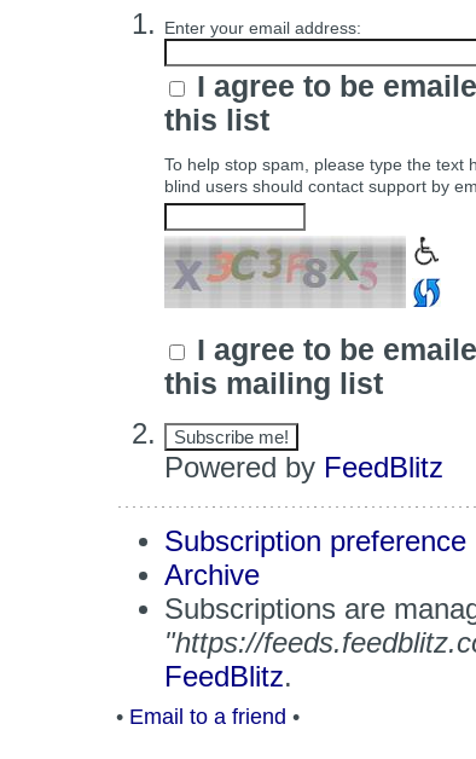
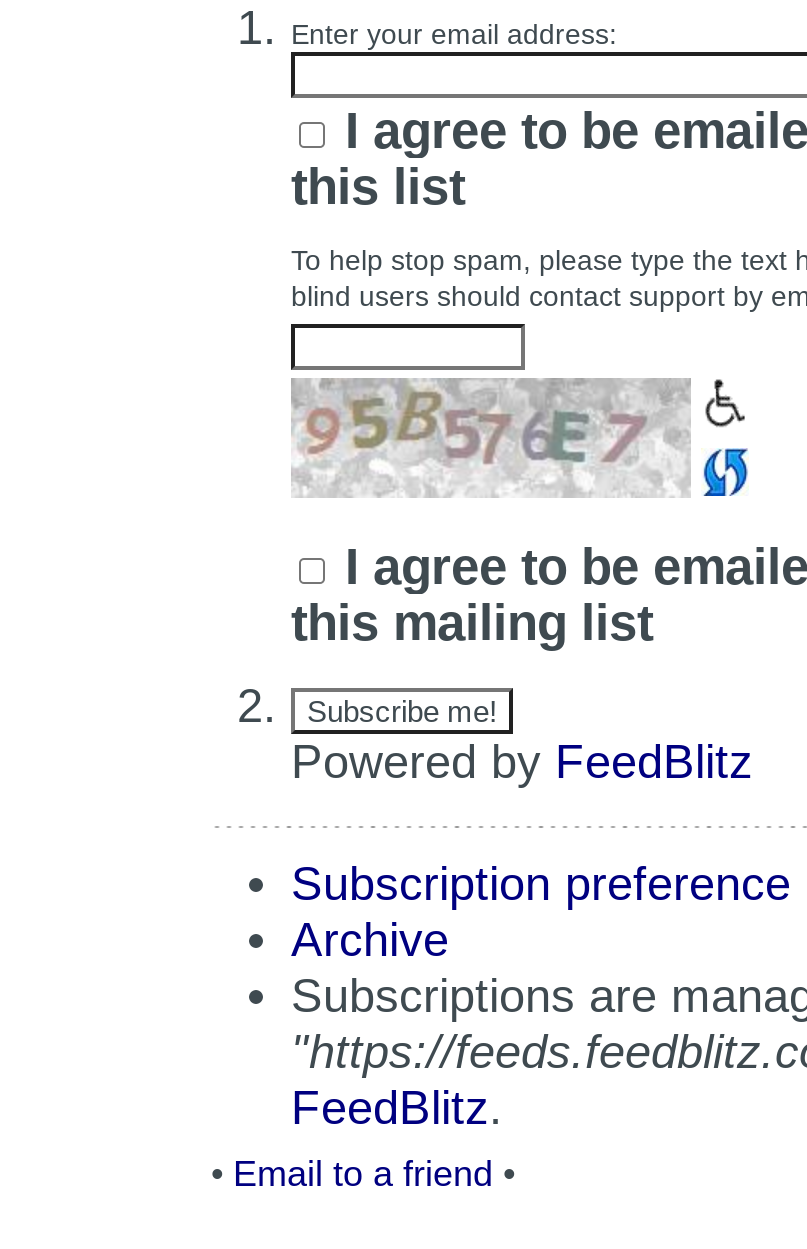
[164,237,406,307] [image] -> [291,378,691,496] [image]

